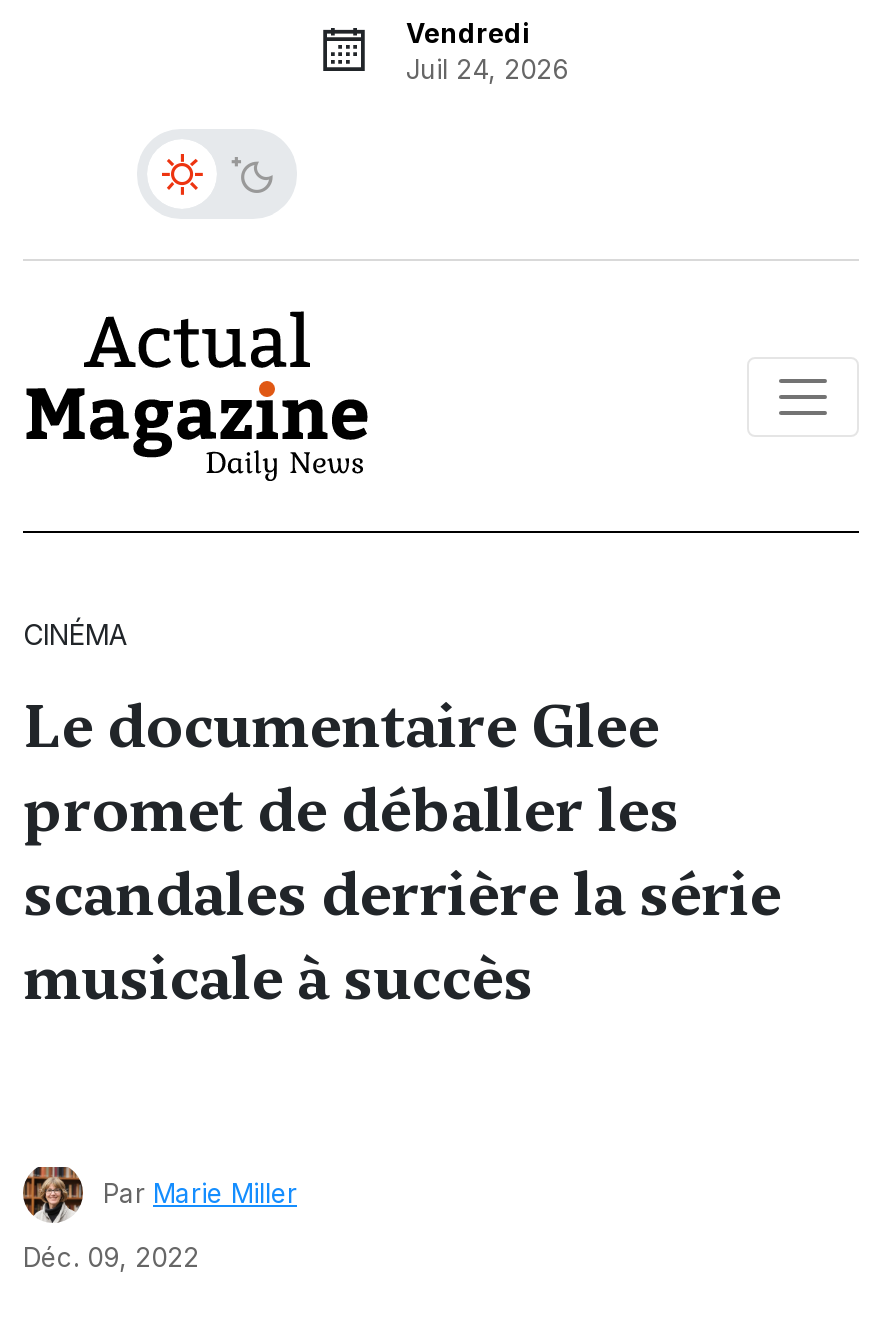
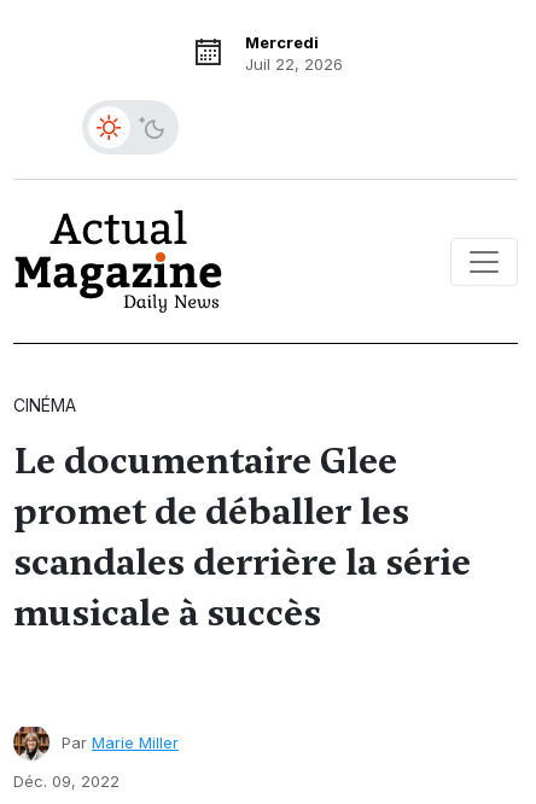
[406,17,568,85] Vendredi | Juil 24, 2026 -> [244,33,342,74] Mercredi | Juil 22, 2026

